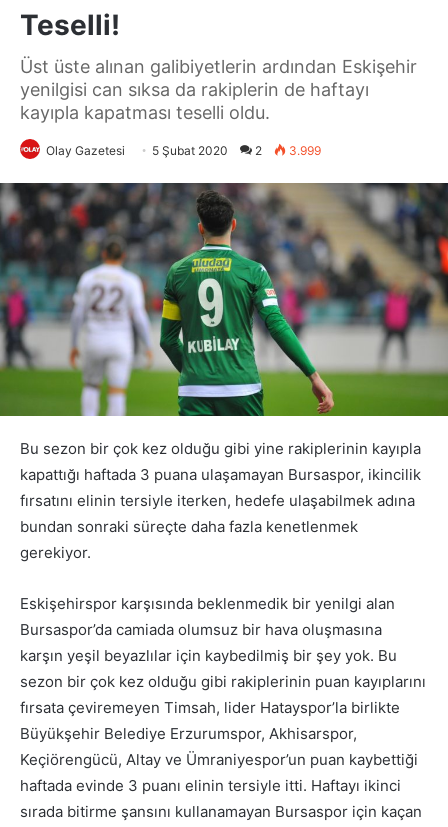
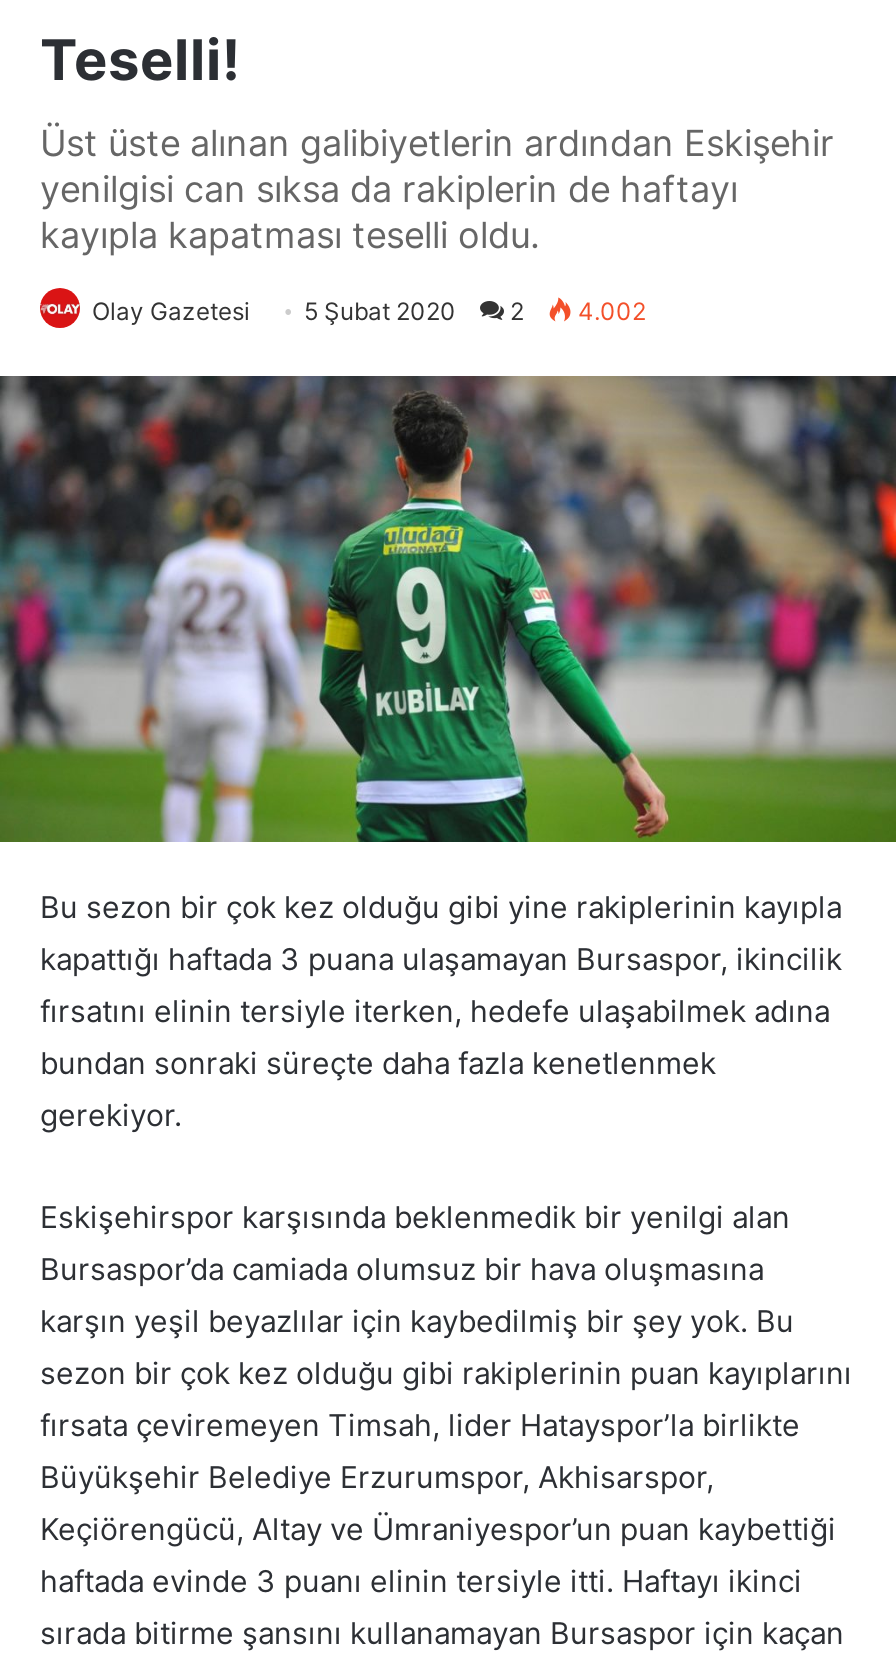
[46,143,321,158] Olay Gazetesi 5 Şubat 2020 2 3.999 -> [92,296,646,326] Olay Gazetesi 5 Şubat 2020 2 4.002

